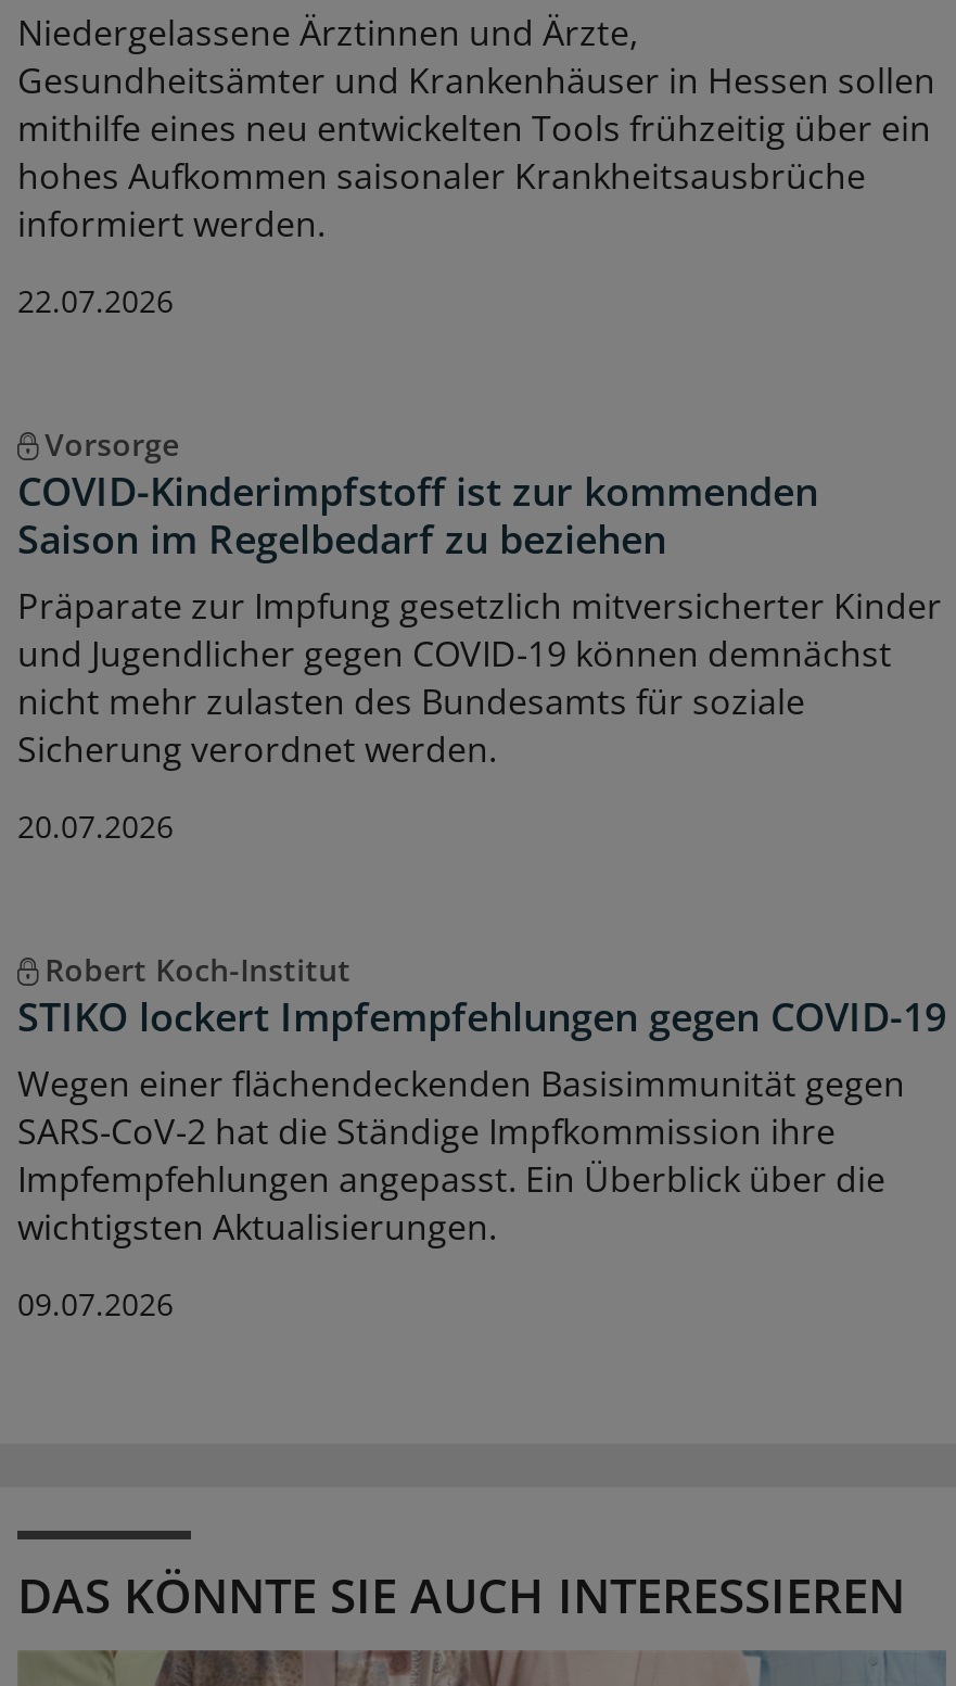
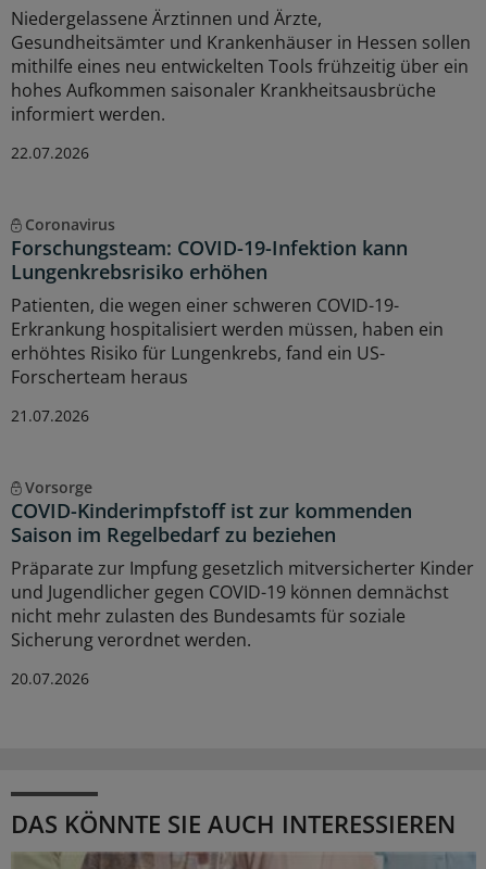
none -> [11,214,444,426] Coronavirus | Forschungsteam: COVID-19-Infektion kann | Lungenkrebsrisiko erhöhen | Patienten, die wegen einer schweren COVID-19- | Erkrankung hospitalisiert werden müssen, haben ein | erhöhtes Risiko für Lungenkrebs, fand ein US- | Forscherteam heraus | 21.07.2026
moved [17,424,942,848] -> [11,477,474,689]: Vorsorge | COVID-Kinderimpfstoff ist zur kommenden | Saison im Regelbedarf zu beziehen | Präparate zur Impfung gesetzlich mitversicherter Kinder | und Jugendlicher gegen COVID-19 können demnächst | nicht mehr zulasten des Bundesamts für soziale | Sicherung verordnet werden. | 20.07.2026
[17,950,946,1325] Robert Koch-Institut | STIKO lockert Impfempfehlungen gegen COVID-19 | Wegen einer flächendeckenden Basisimmunität gegen | SARS-CoV-2 hat die Ständige Impfkommission ihre | Impfempfehlungen angepasst. Ein Überblick über die | wichtigsten Aktualisierungen. | 09.07.2026 -> none

